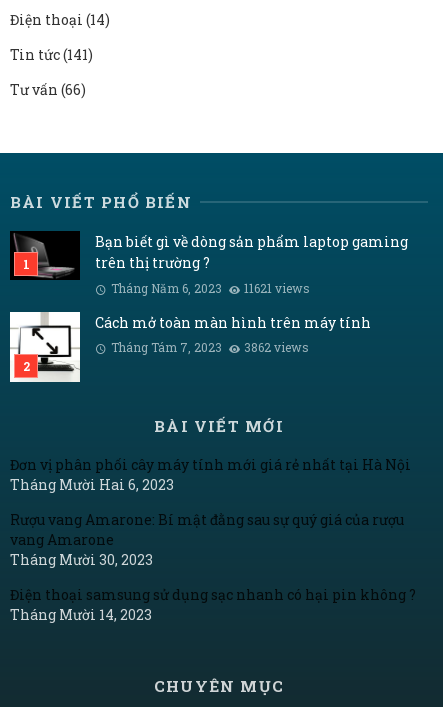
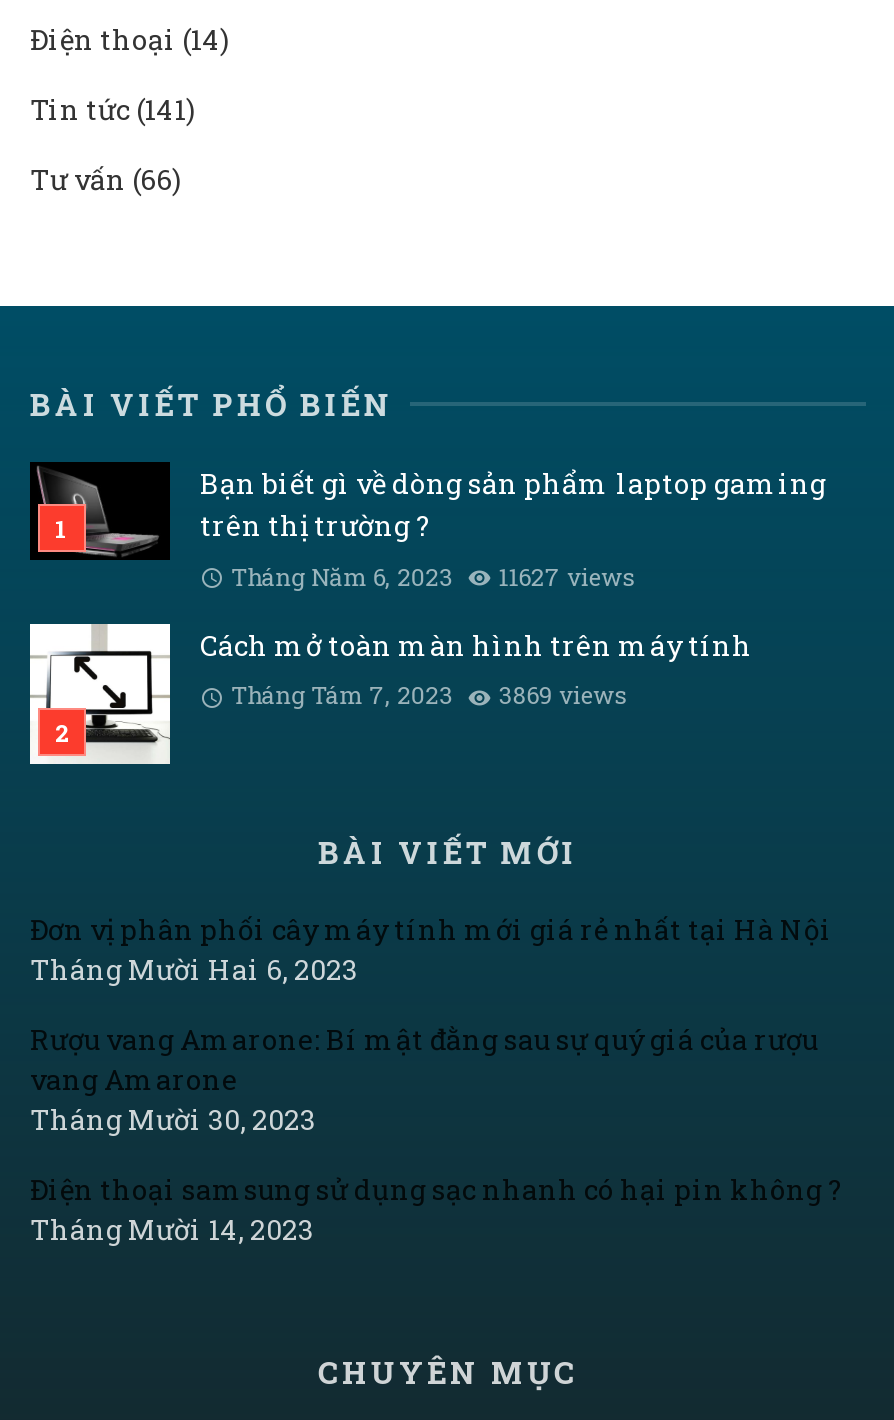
[111,280,310,296] Tháng Năm 6, 2023 11621 views -> [231,560,637,592] Tháng Năm 6, 2023 11627 views
[111,339,309,355] Tháng Tám 7, 2023 3862 views -> [231,679,629,711] Tháng Tám 7, 2023 3869 views

